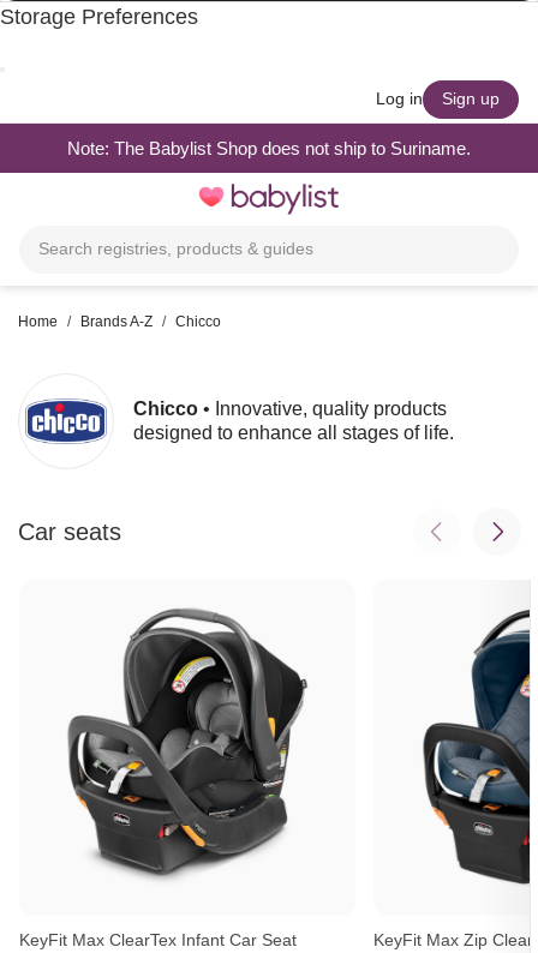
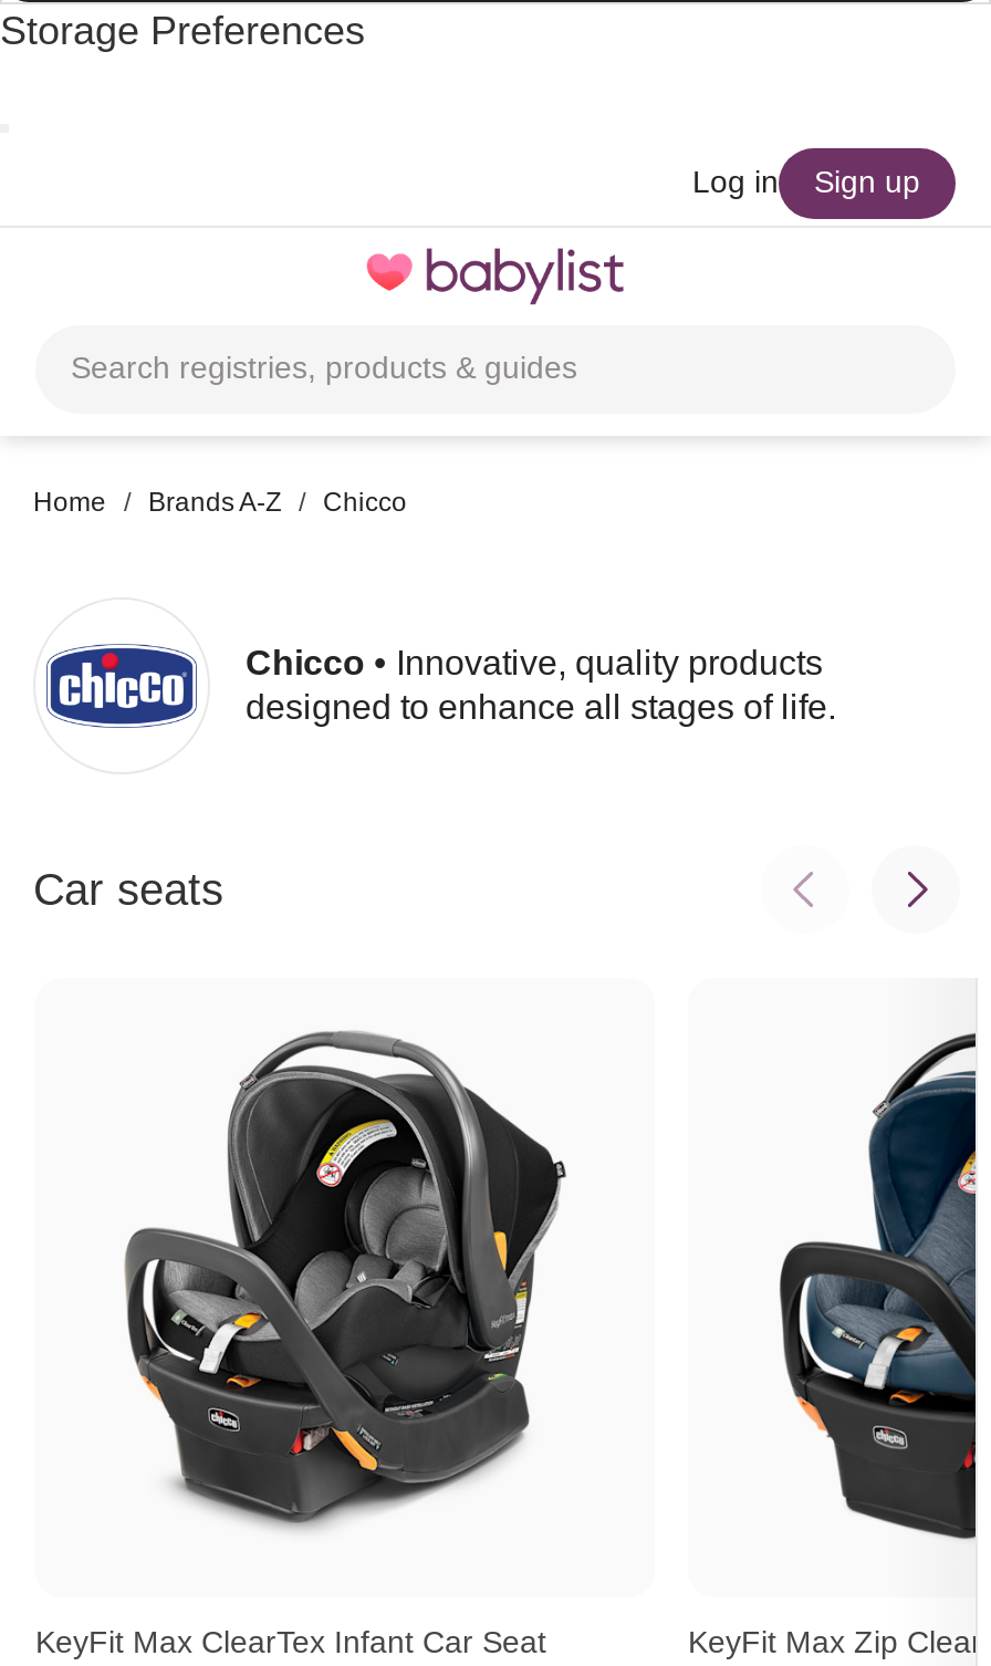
[67,137,471,158] Note: The Babylist Shop does not ship to Suriname. -> none

